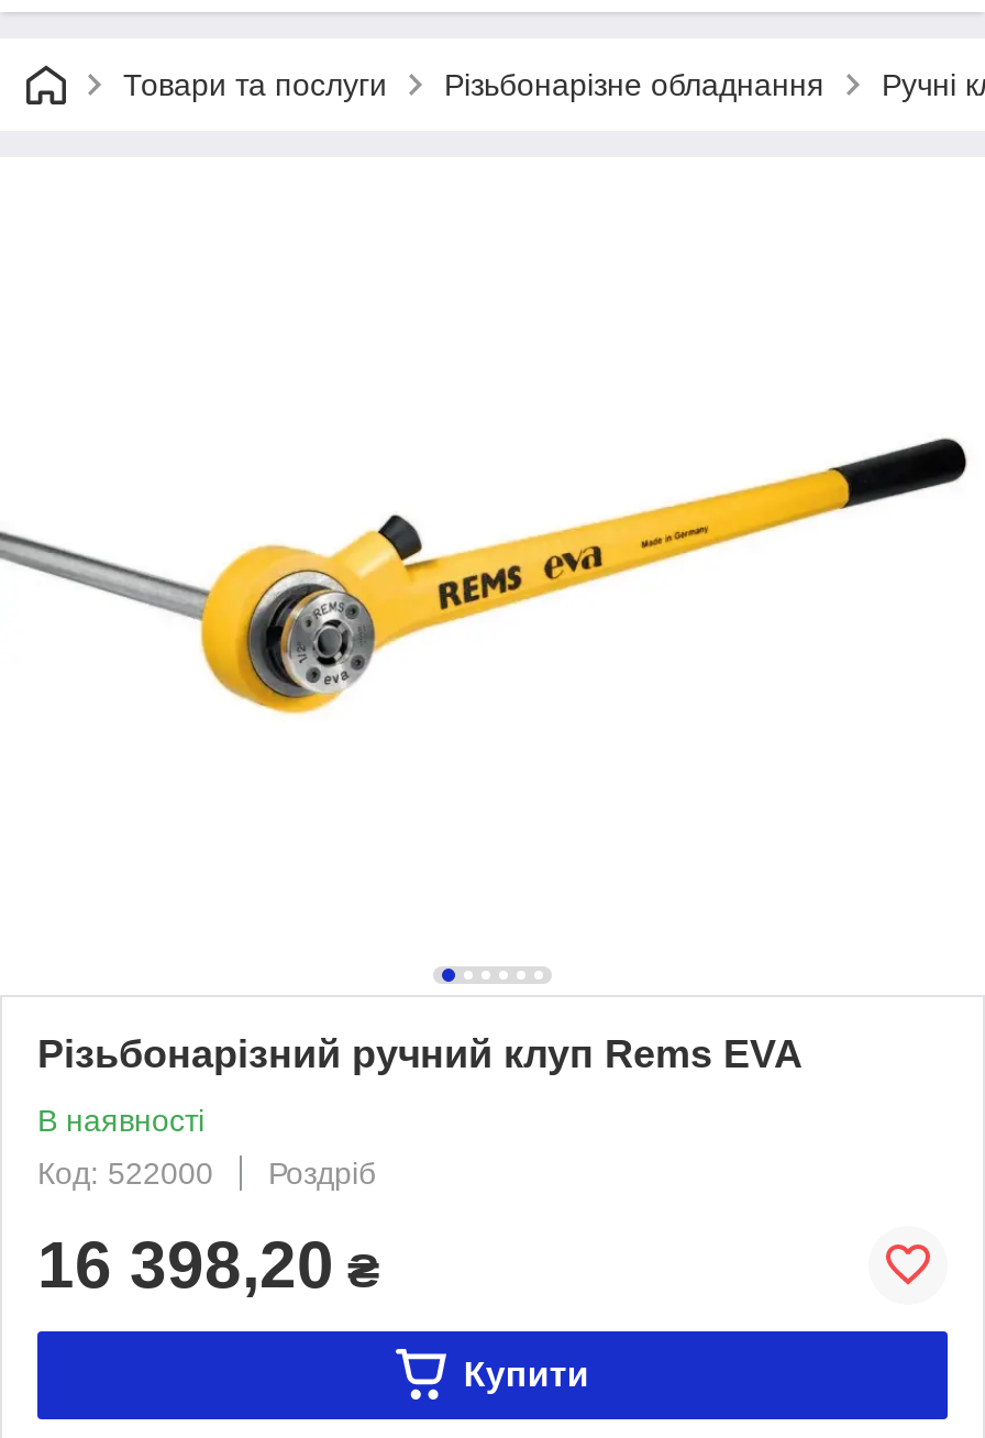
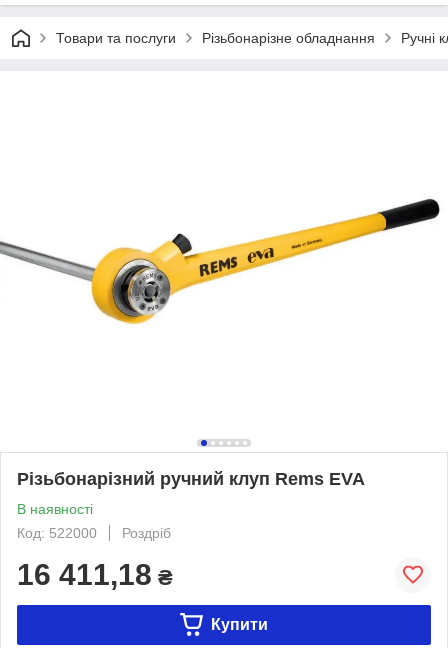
[37,1228,380,1300] 16 398,20 ₴ -> [17,558,173,591] 16 411,18 ₴

